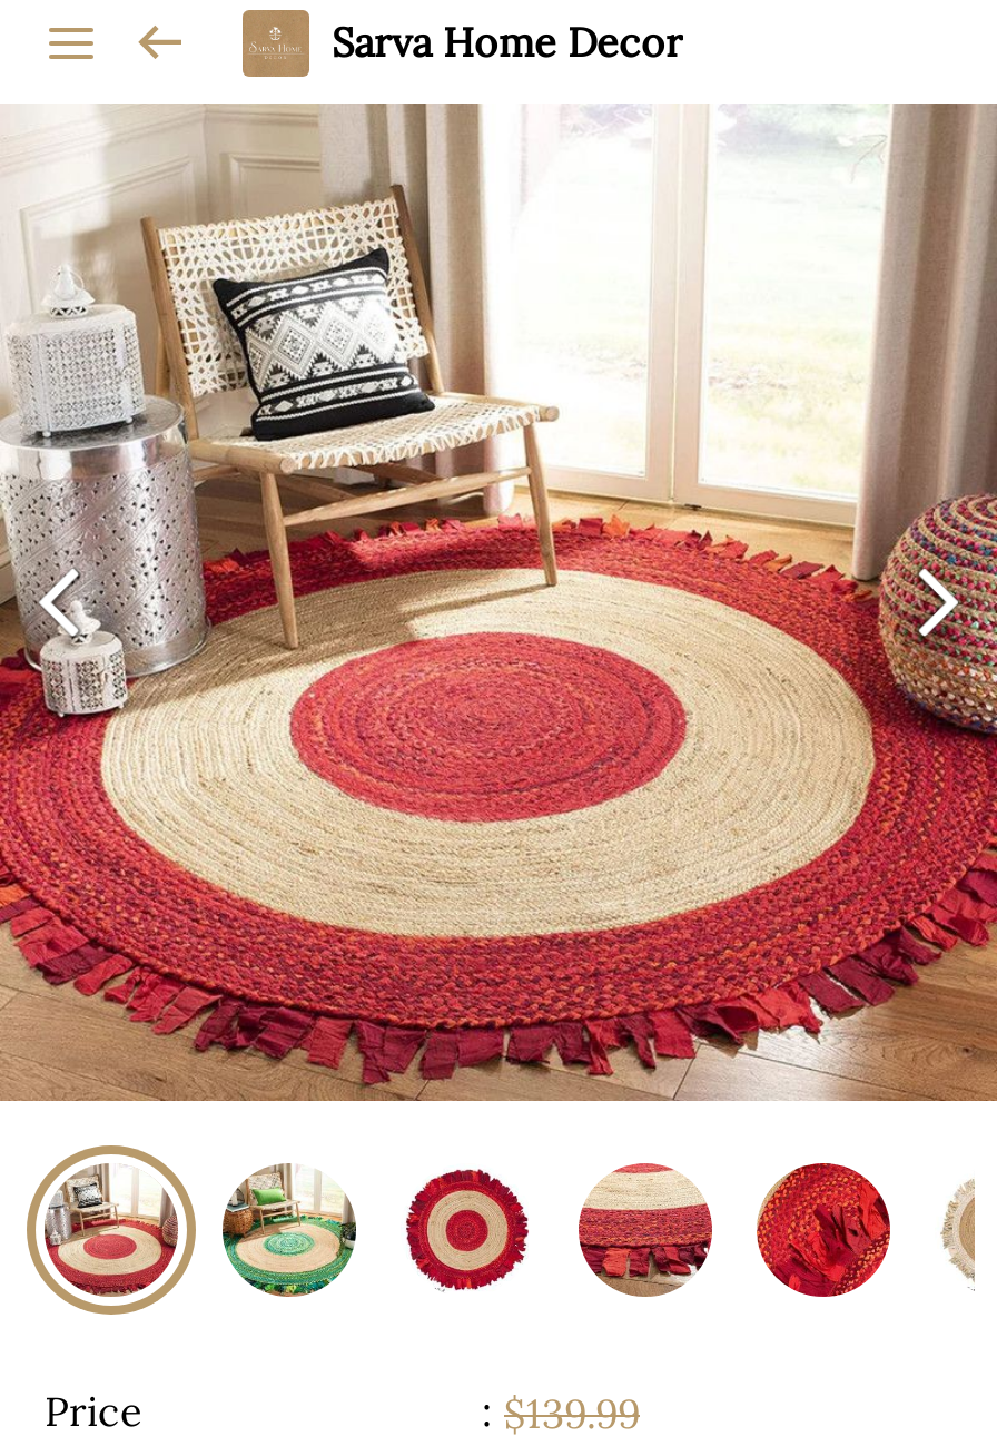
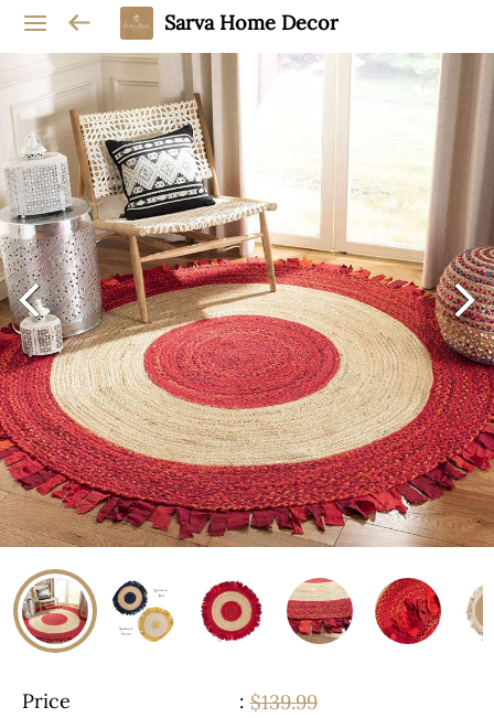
[220,1161,358,1299] [image] -> [110,579,176,644] [image]

